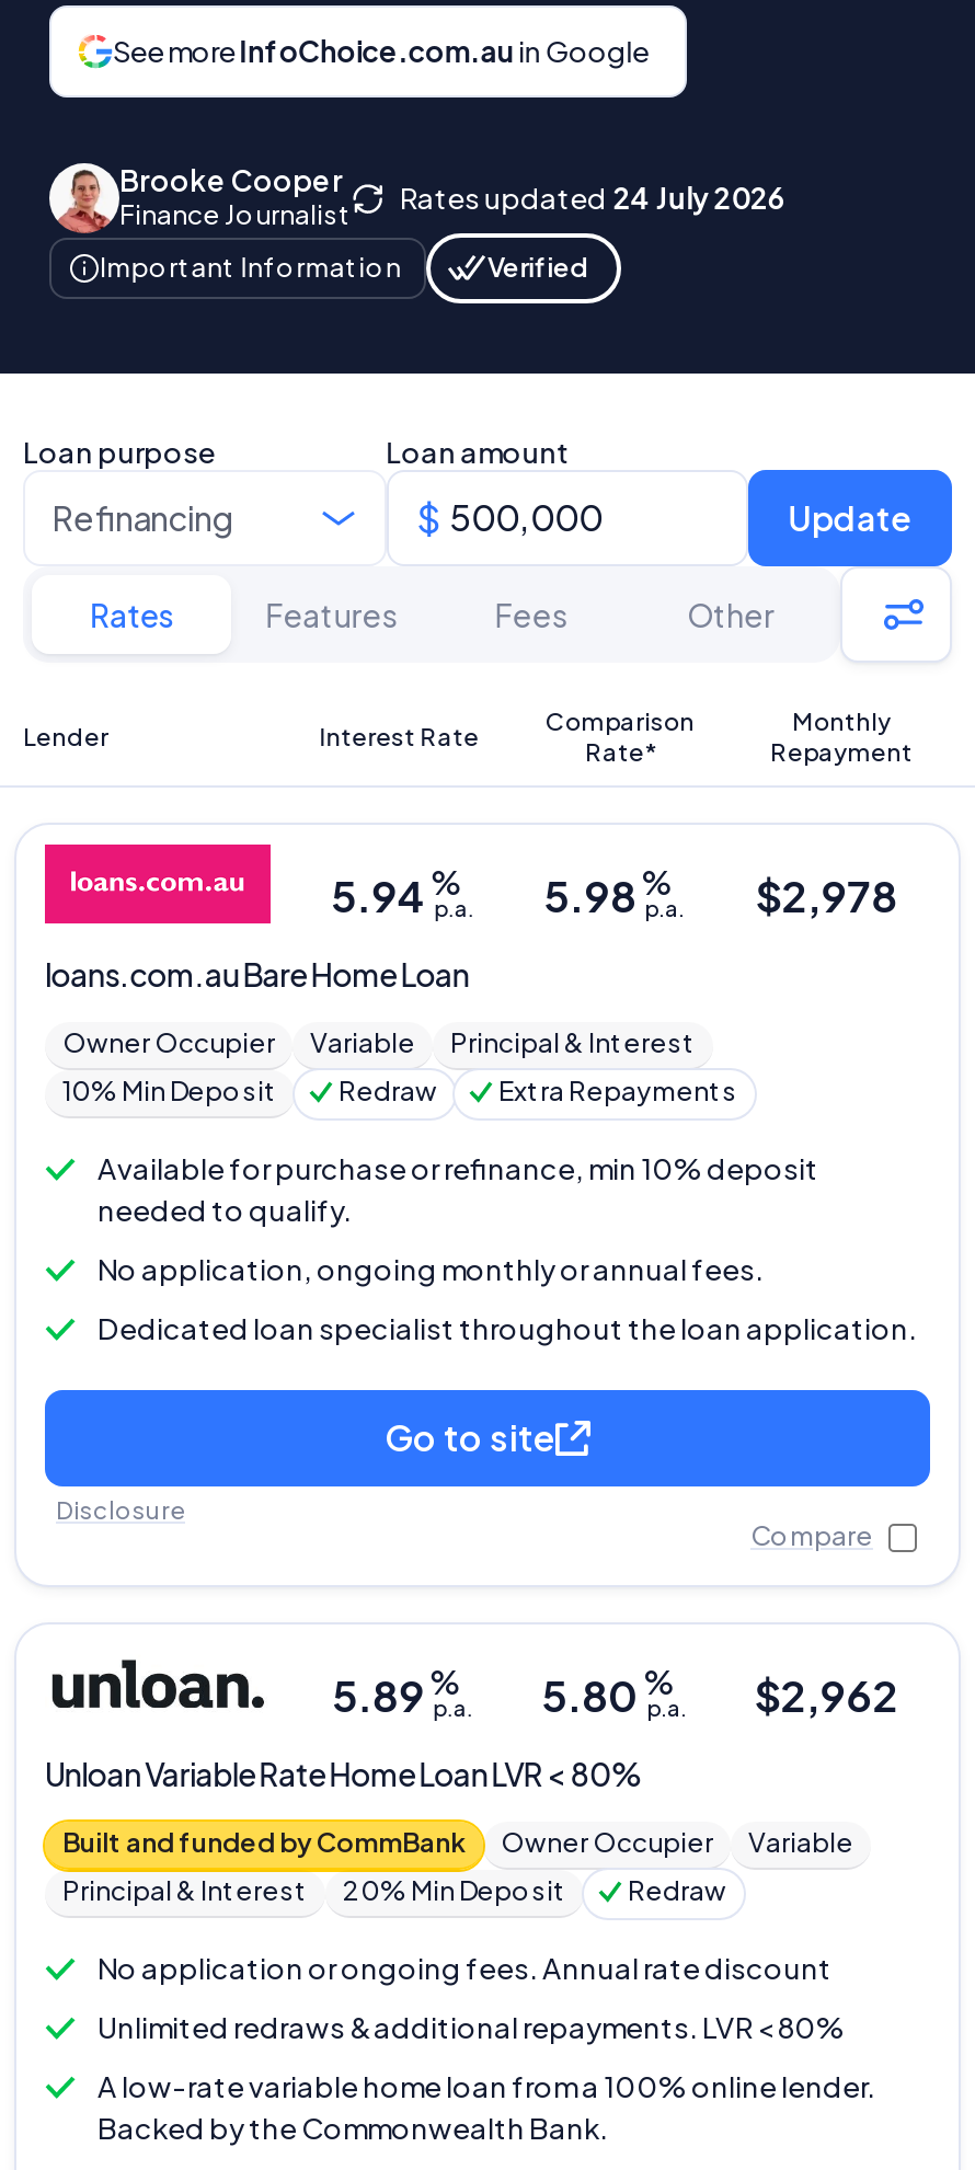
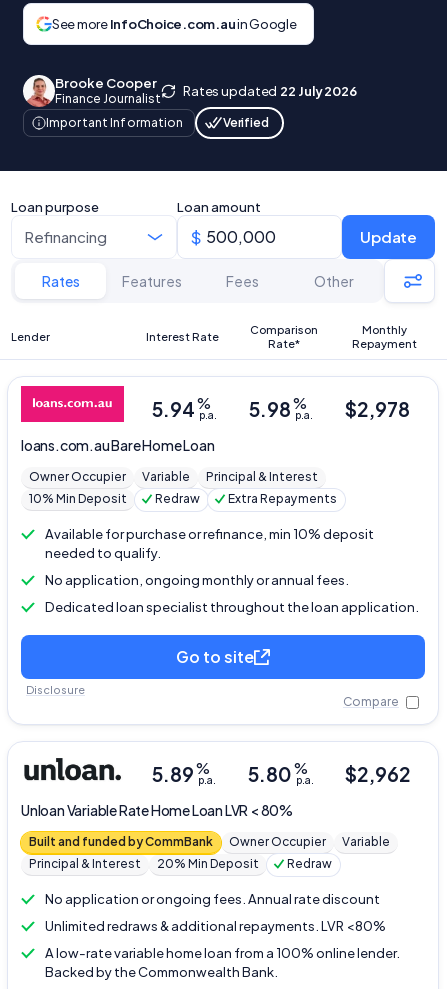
[400,180,785,215] Rates updated 24 July 2026 -> [183,82,357,98] Rates updated 22 July 2026

